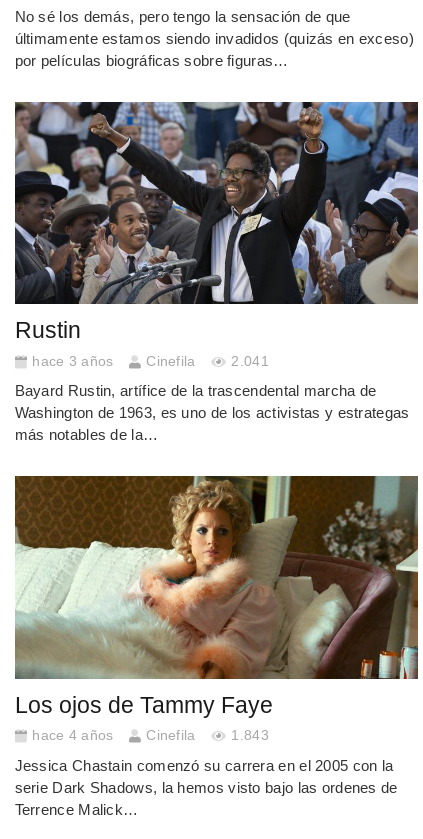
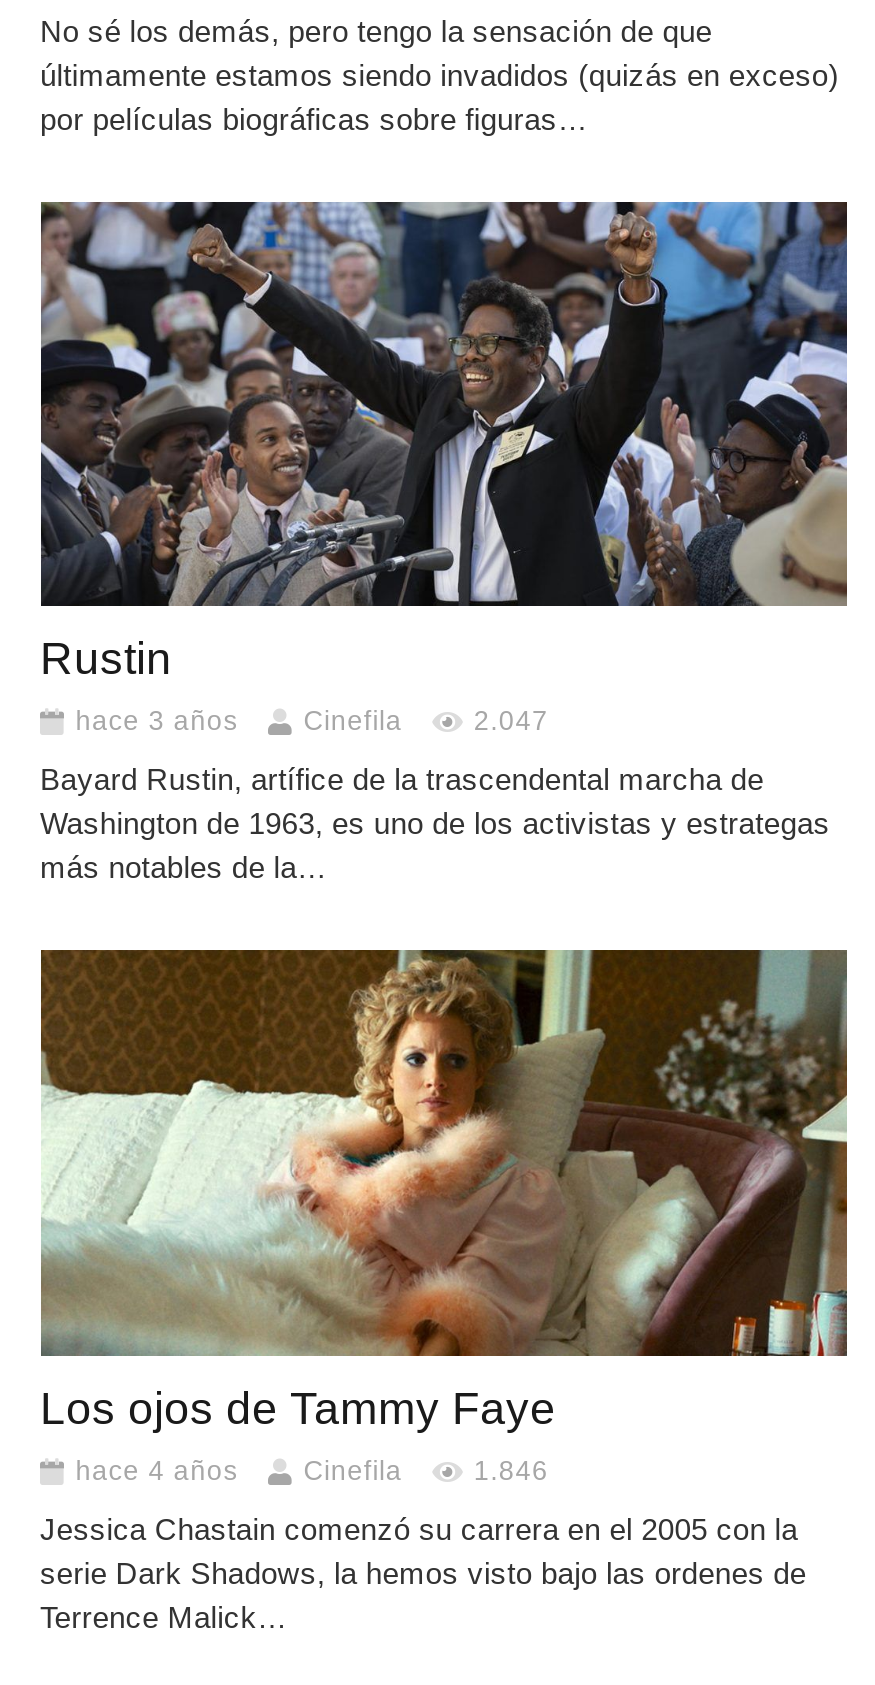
[231,354,269,369] 2.041 -> [474,706,549,736] 2.047
[231,728,269,743] 1.843 -> [474,1456,549,1486] 1.846

